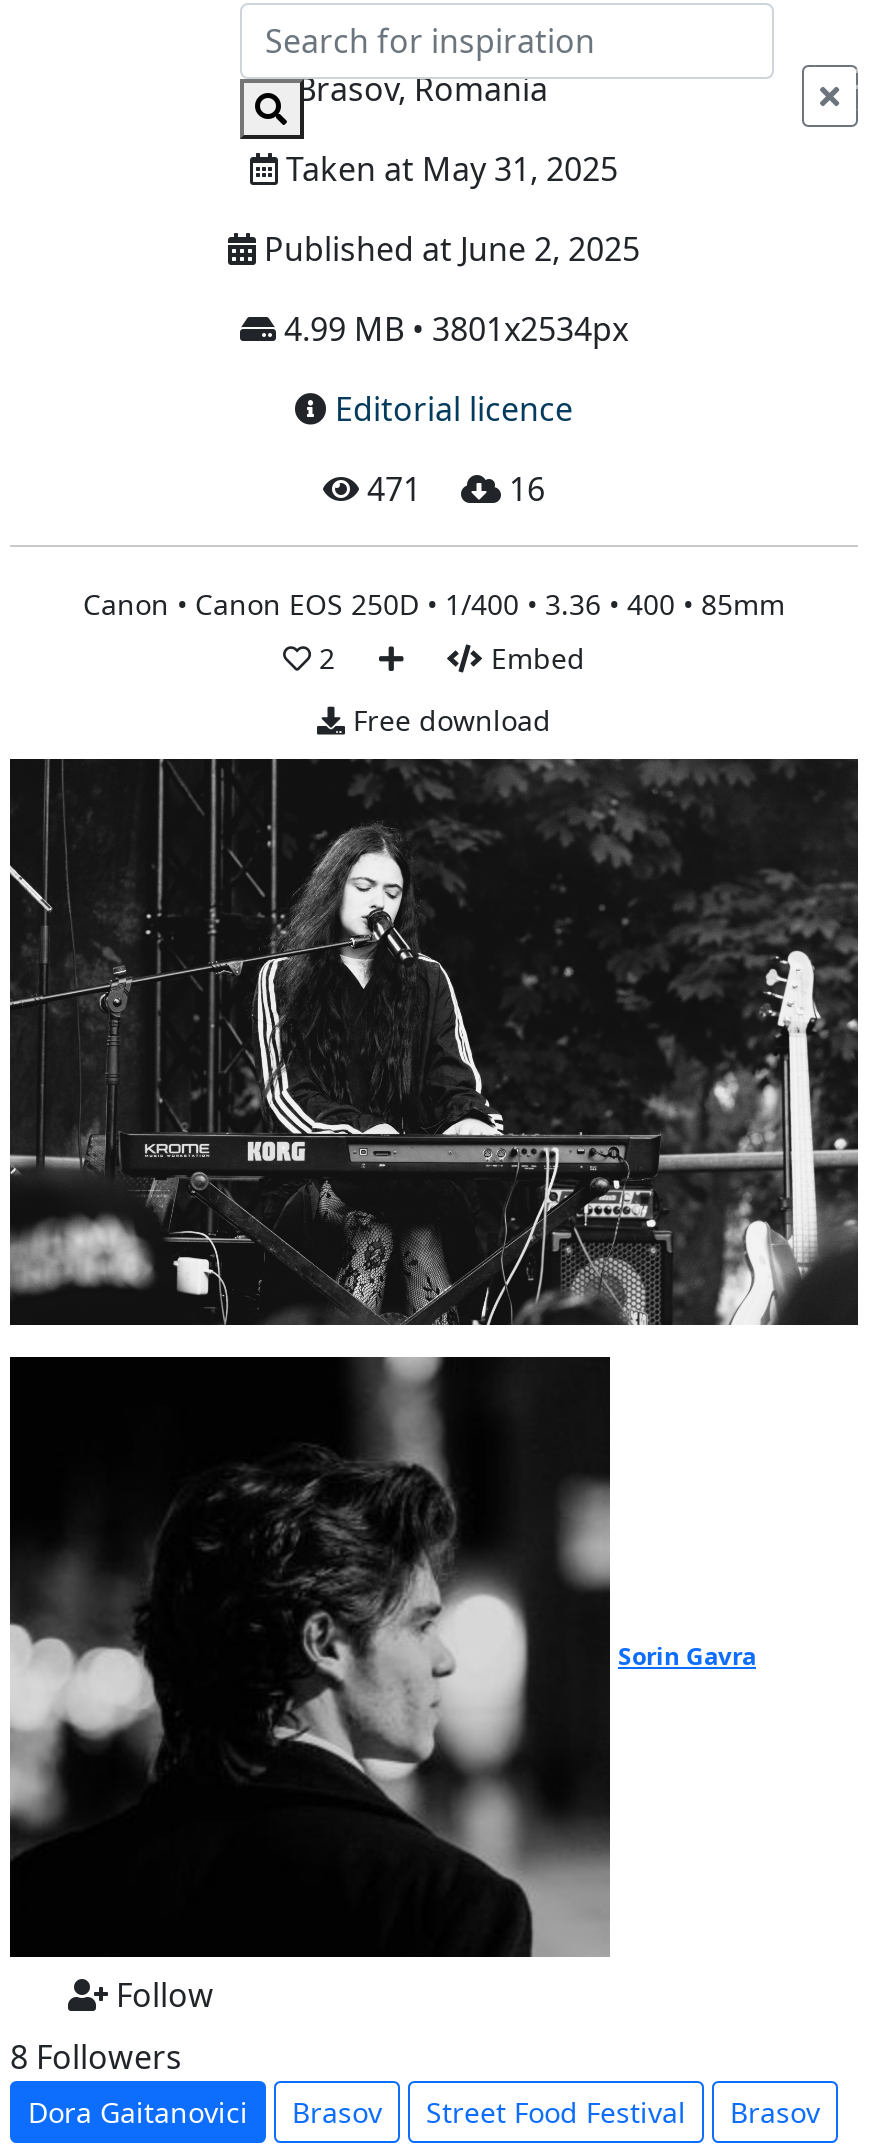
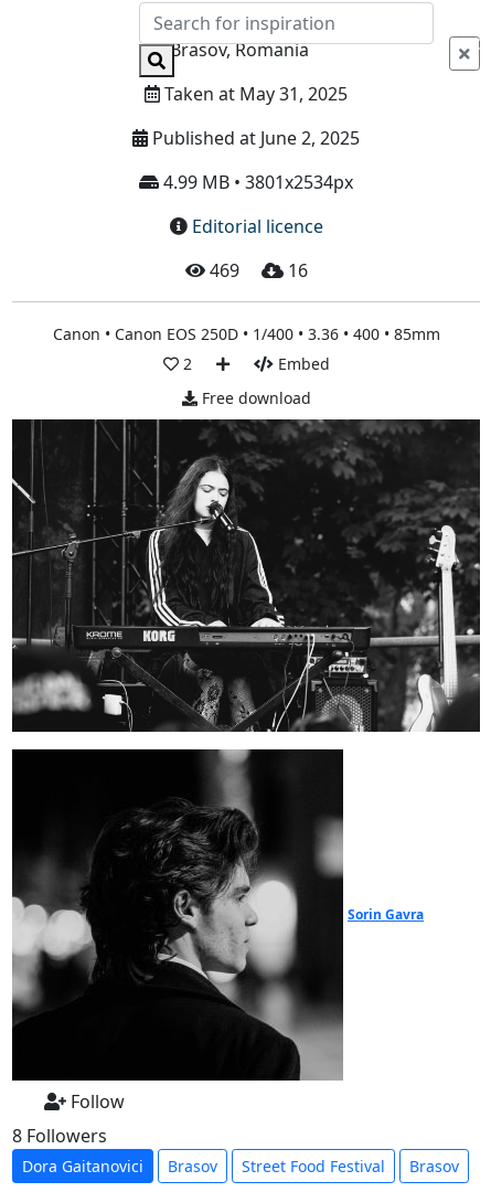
[359,467,545,511] 471 16 -> [205,258,307,283] 469 16

